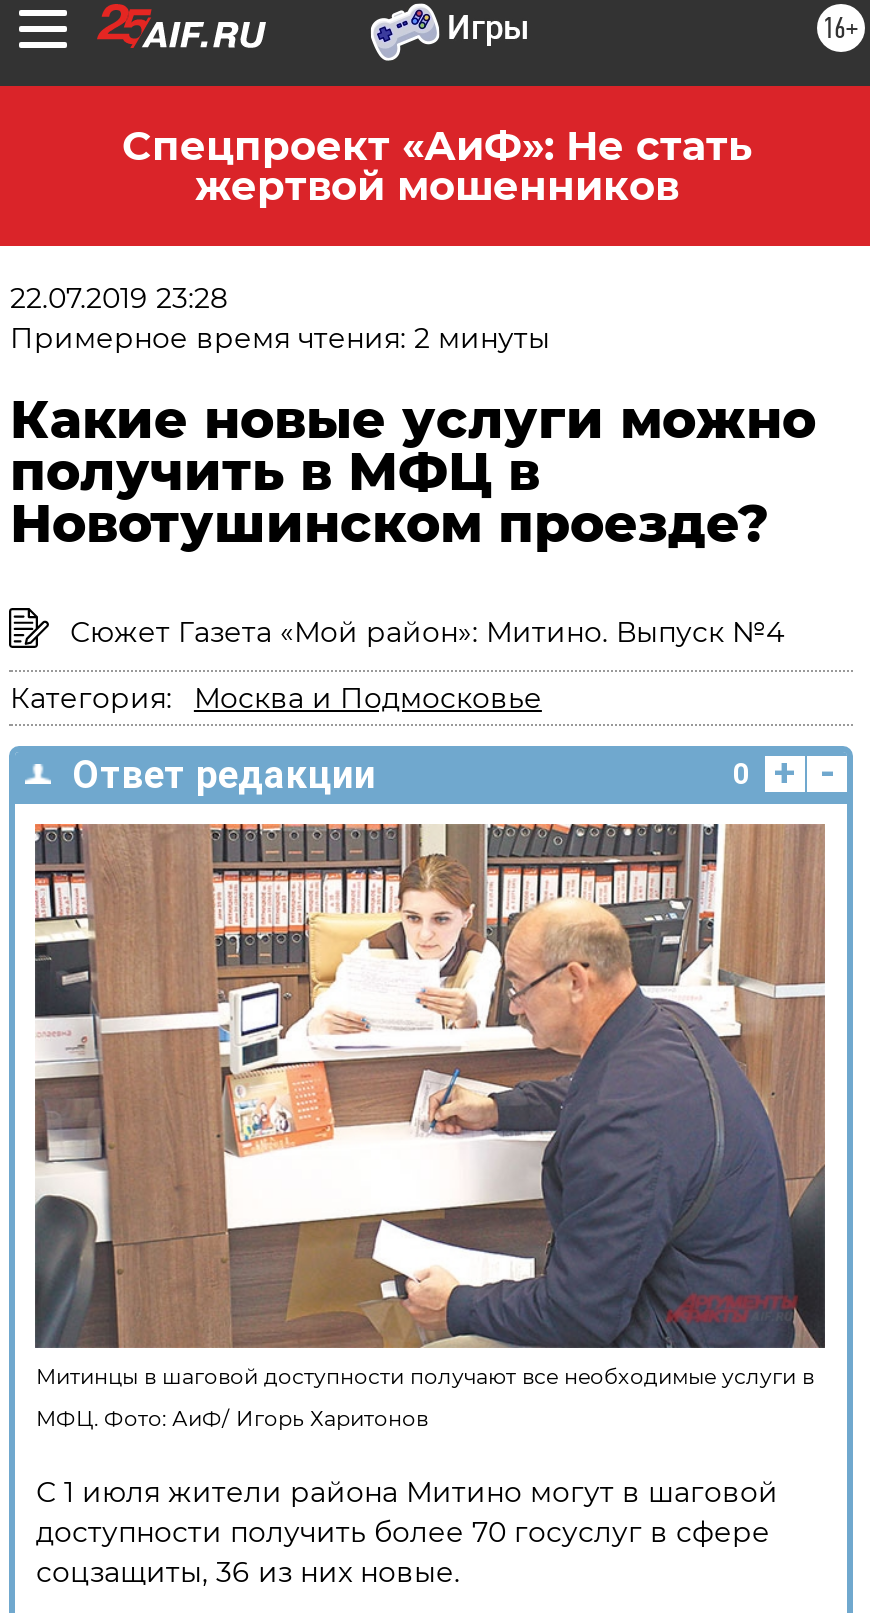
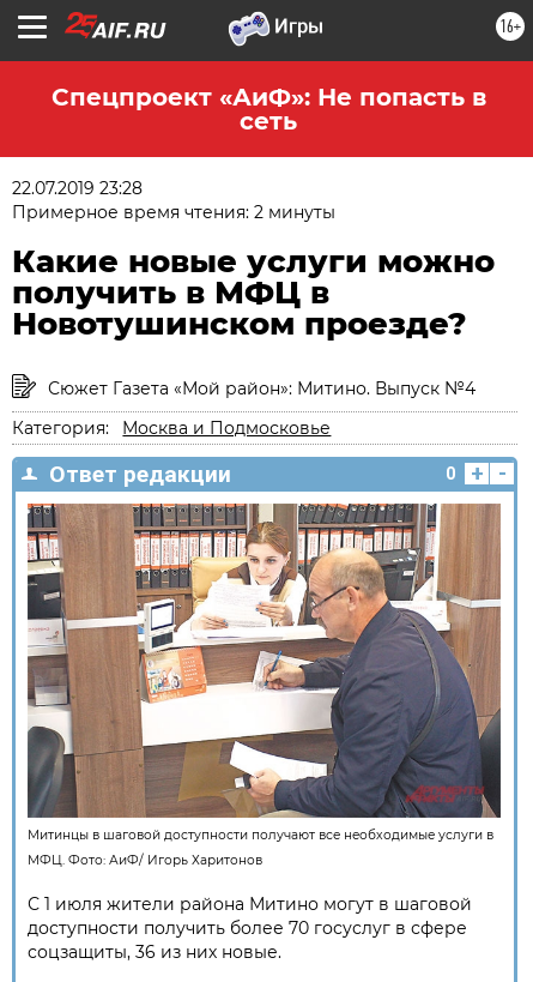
[122,122,752,210] Спецпроект «АиФ»: Не стать | жертвой мошенников -> [51,83,486,135] Спецпроект «АиФ»: Не попасть в | сеть

